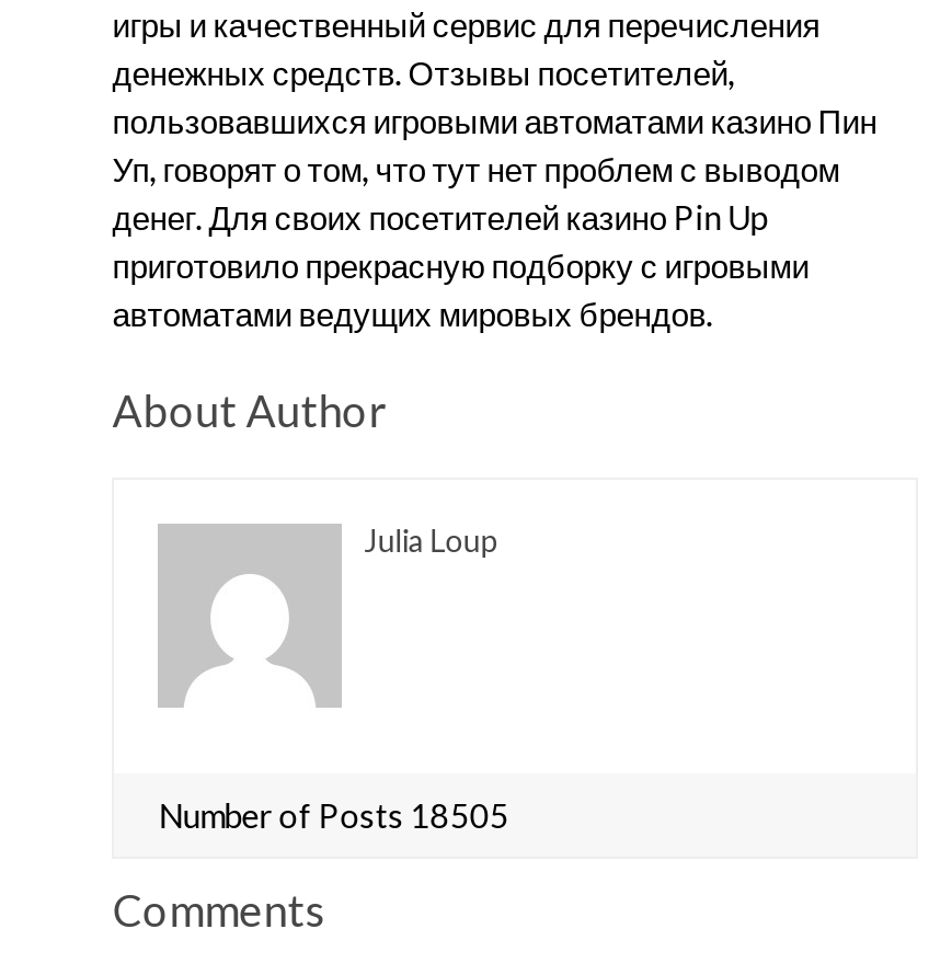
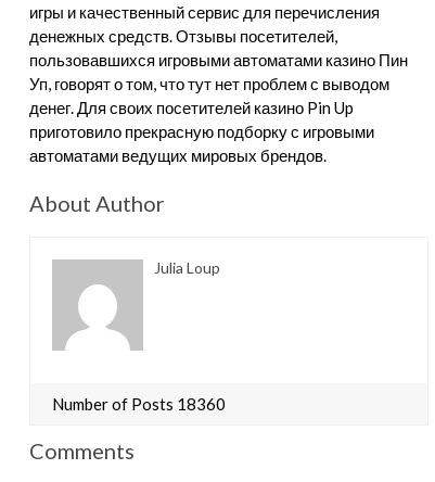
[158,795,509,835] Number of Posts 18505 -> [52,394,226,414] Number of Posts 18360

